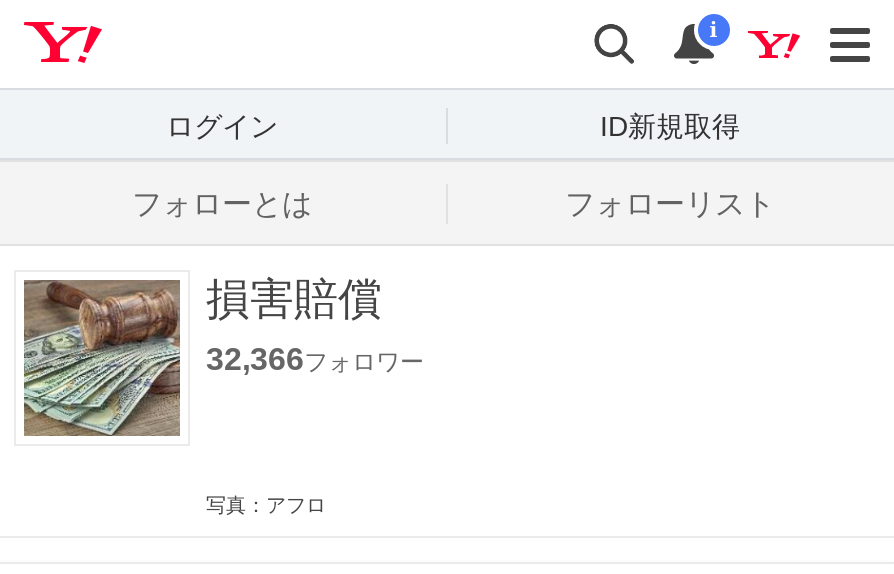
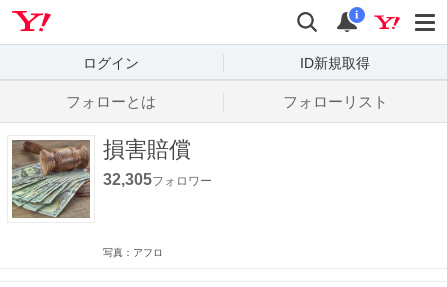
[206,342,424,376] 32,366フォロワー -> [103,171,212,188] 32,305フォロワー

